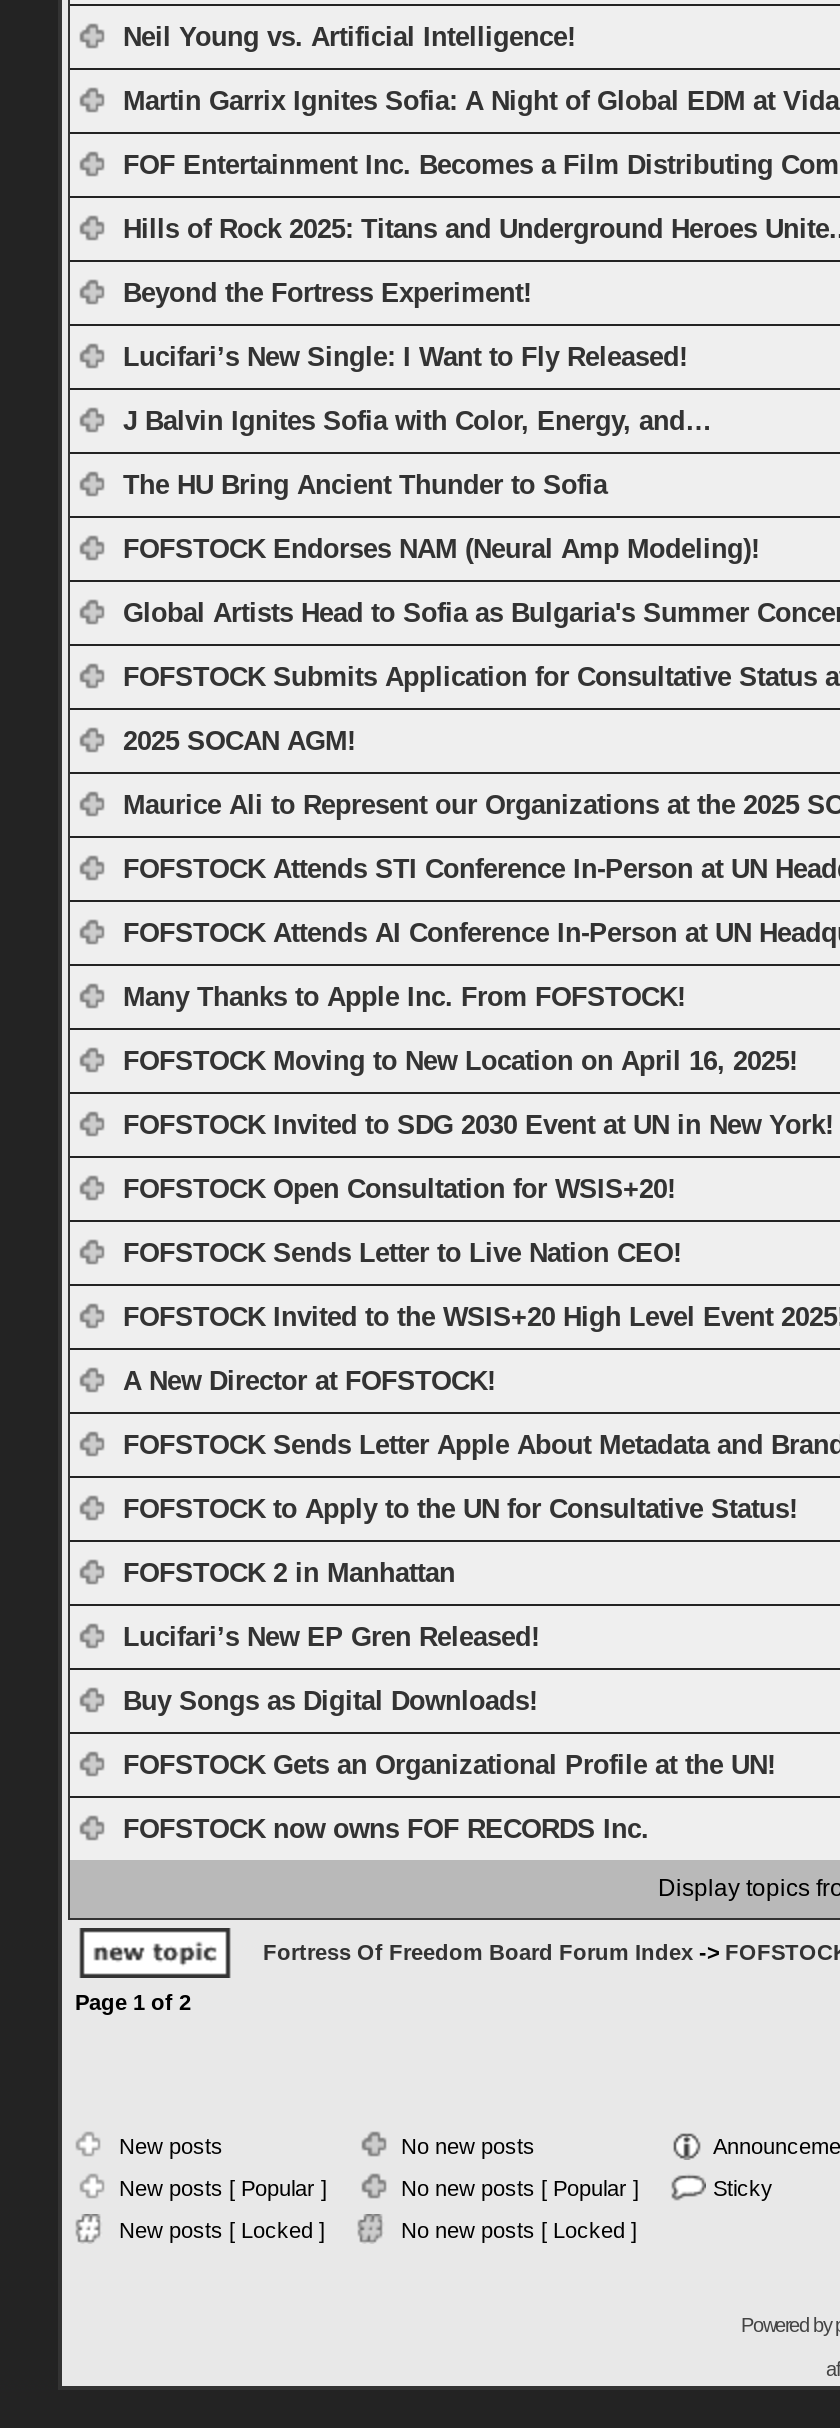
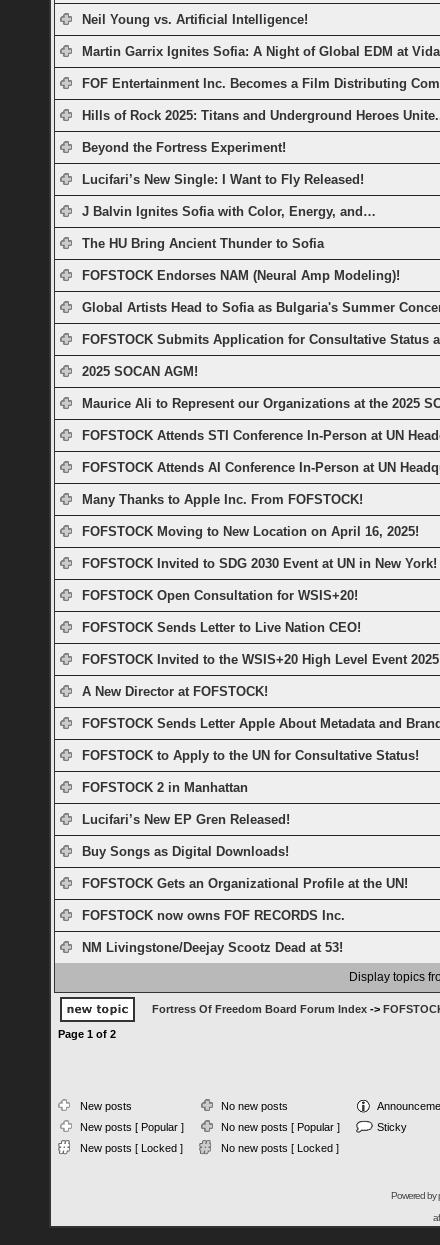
none -> [81,940,342,955] NM Livingstone/Deejay Scootz Dead at 53!

